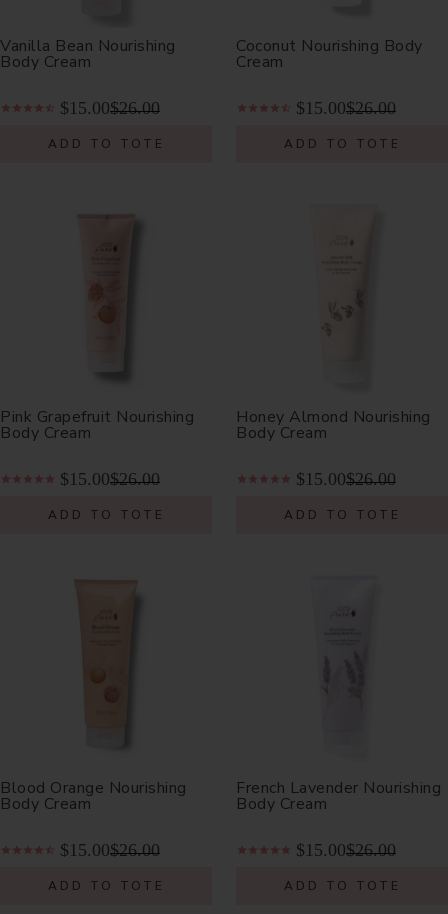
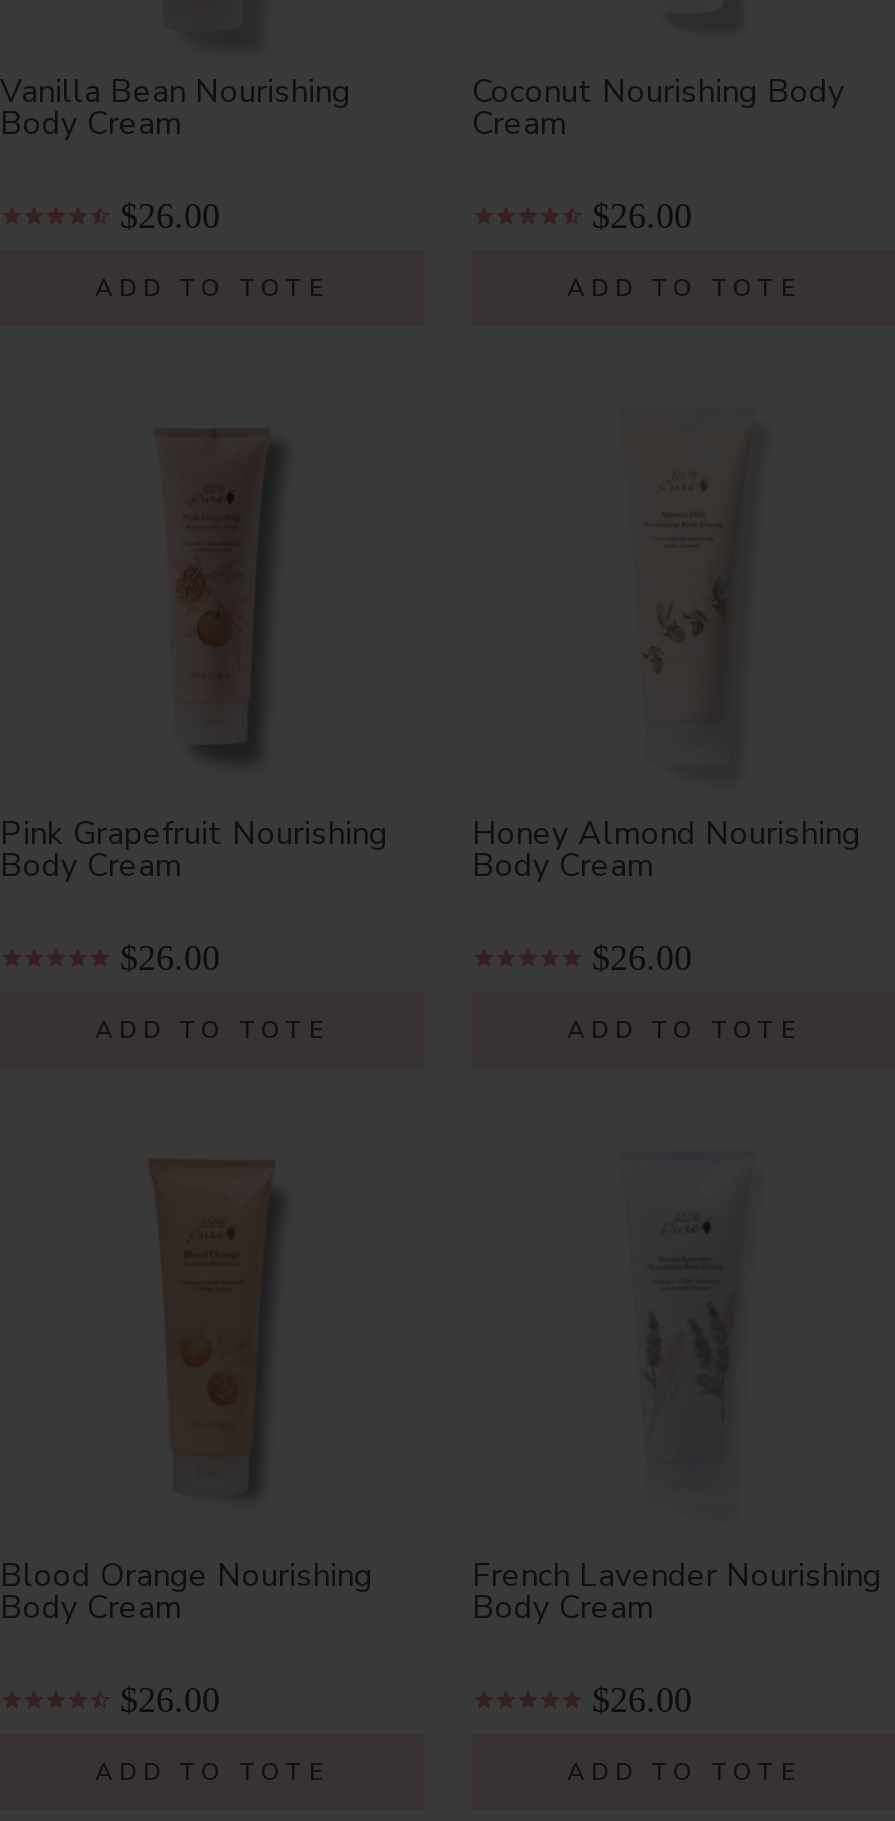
[60,98,160,118] $15.00$26.00 -> [120,195,220,235] $26.00
[296,98,396,118] $15.00$26.00 -> [592,195,692,235] $26.00
[60,469,160,489] $15.00$26.00 -> [120,937,220,977] $26.00
[296,469,396,489] $15.00$26.00 -> [592,937,692,977] $26.00
[60,840,160,860] $15.00$26.00 -> [120,1679,220,1719] $26.00
[296,840,396,860] $15.00$26.00 -> [592,1679,692,1719] $26.00

